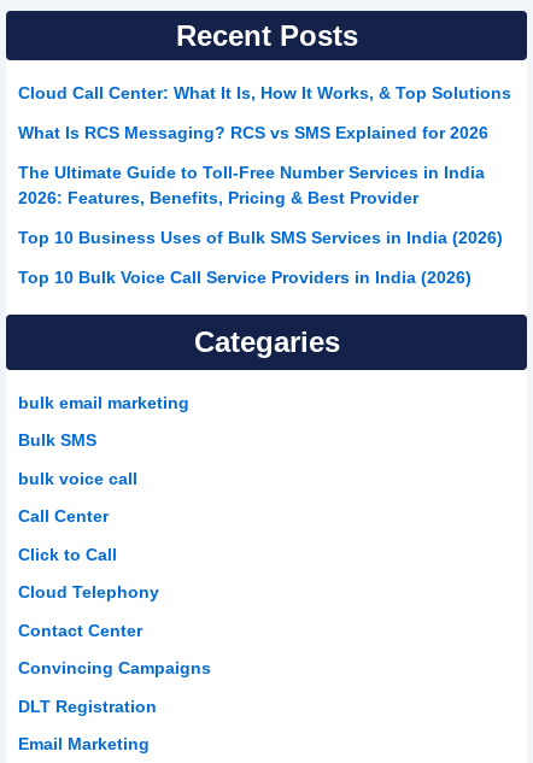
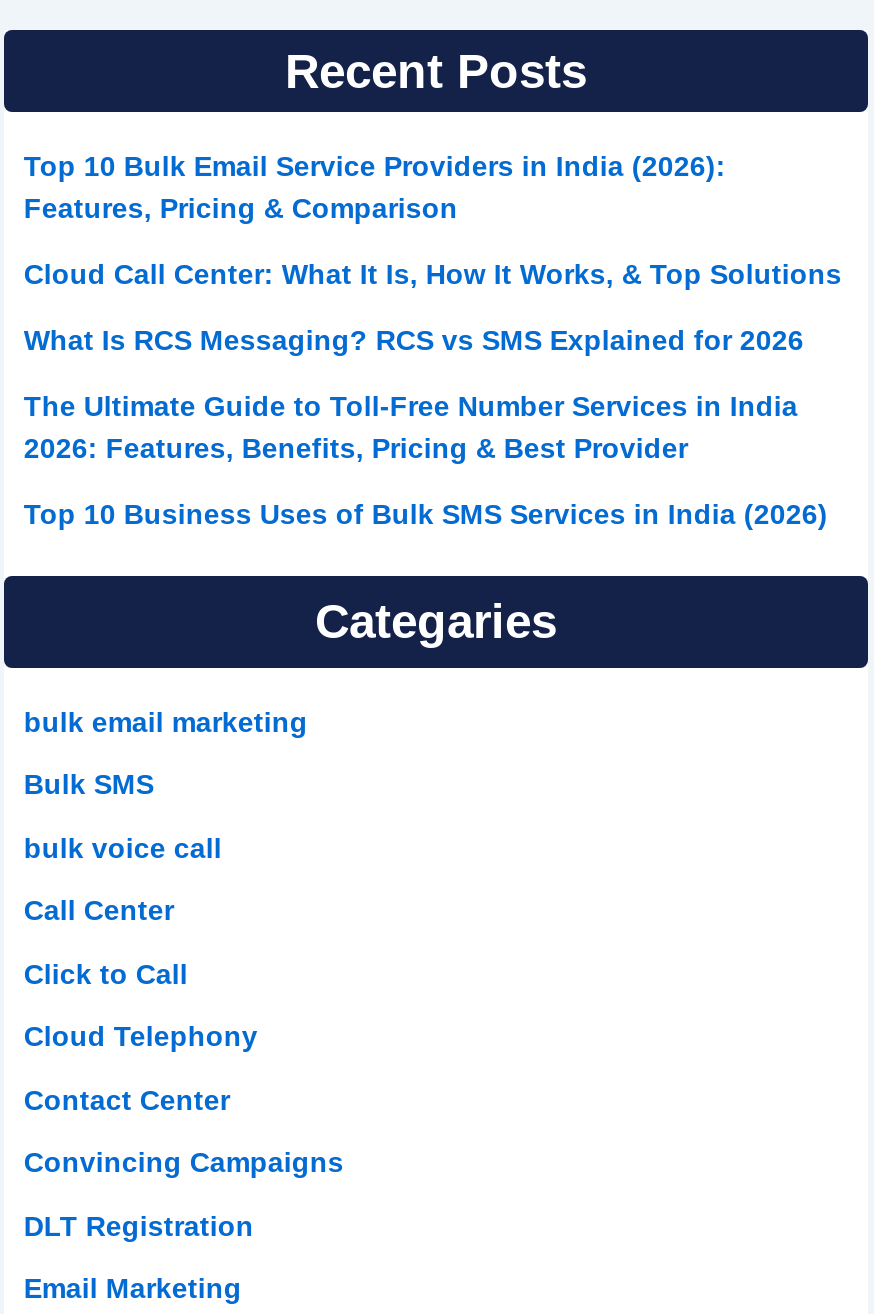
none -> [24,150,726,224] Top 10 Bulk Email Service Providers in India (2026): | Features, Pricing & Comparison
moved [18,83,511,247] -> [24,258,842,530]: Cloud Call Center: What It Is, How It Works, & Top Solutions | What Is RCS Messaging? RCS vs SMS Explained for 2026 | The Ultimate Guide to Toll-Free Number Services in India | 2026: Features, Benefits, Pricing & Best Provider | Top 10 Business Uses of Bulk SMS Services in India (2026)
[18,268,471,287] Top 10 Bulk Voice Call Service Providers in India (2026) -> none

